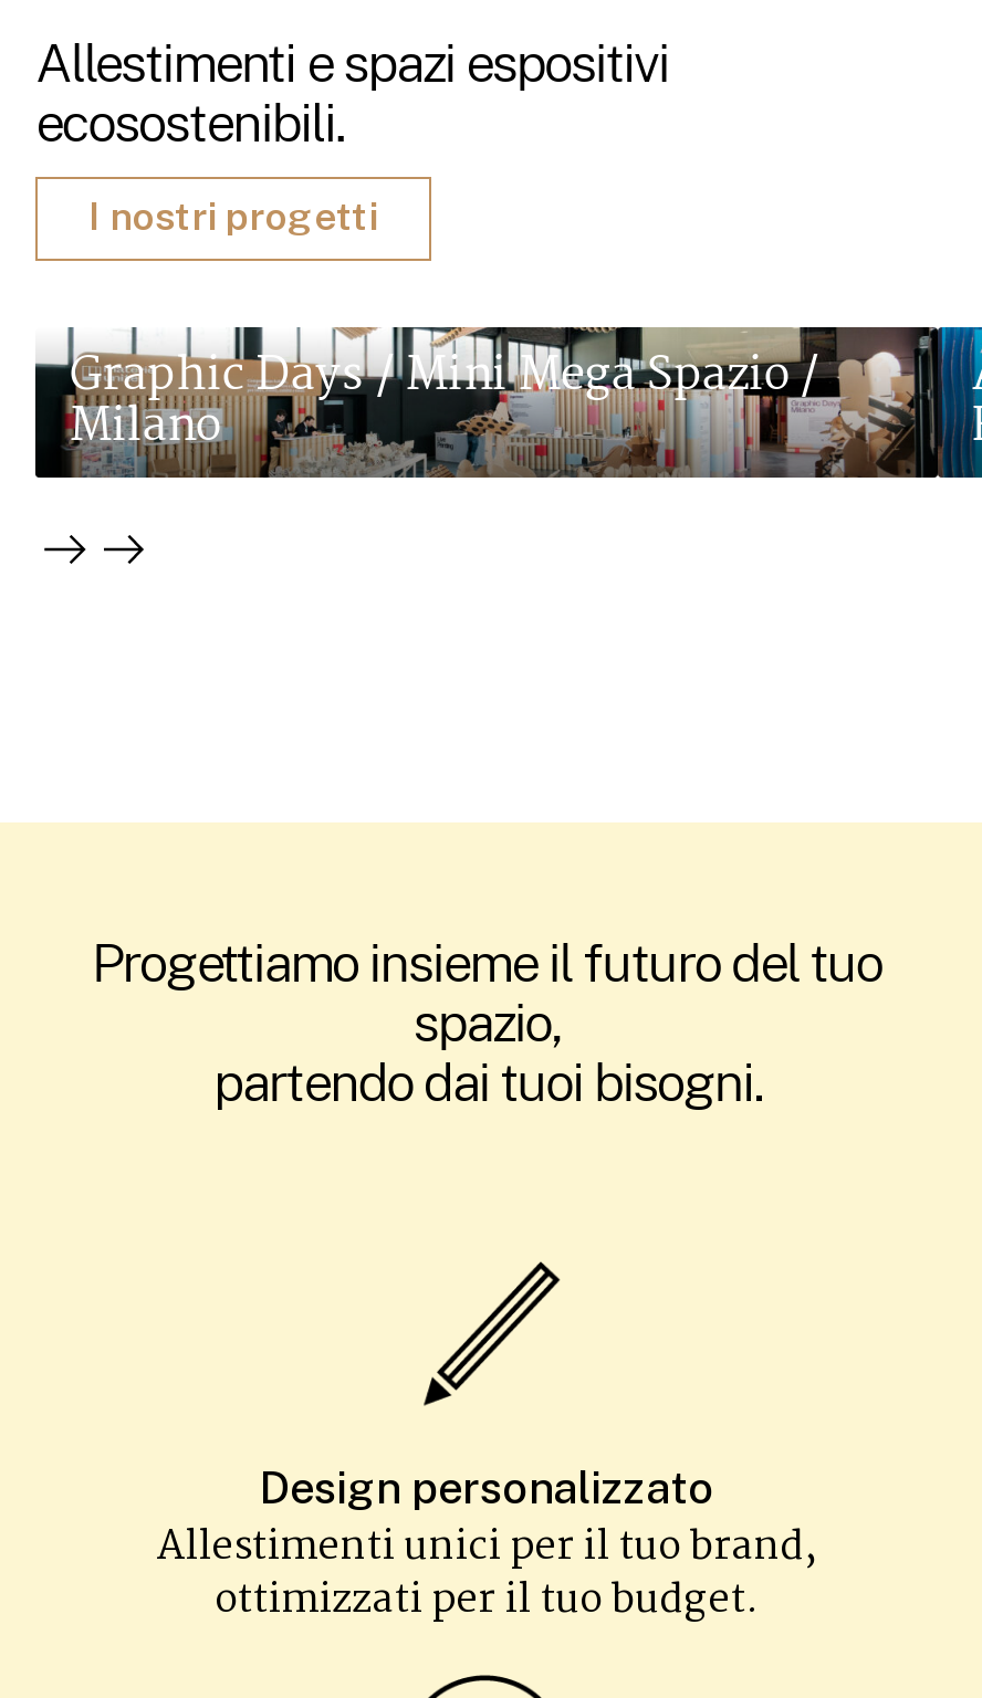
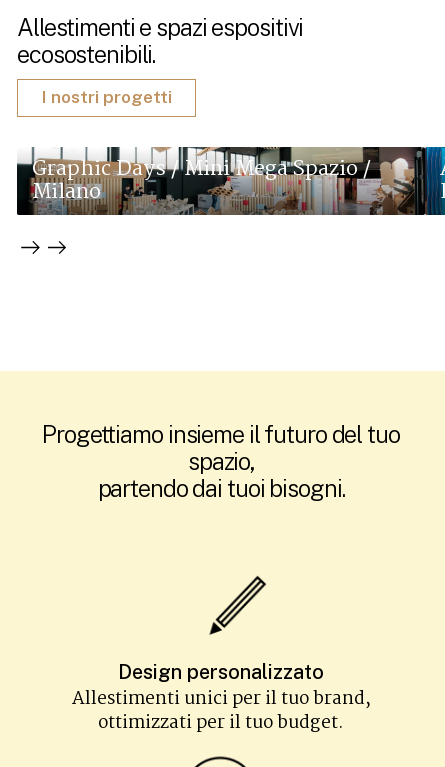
[422,1260,584,1406] [image] -> [193,570,267,635] [image]

